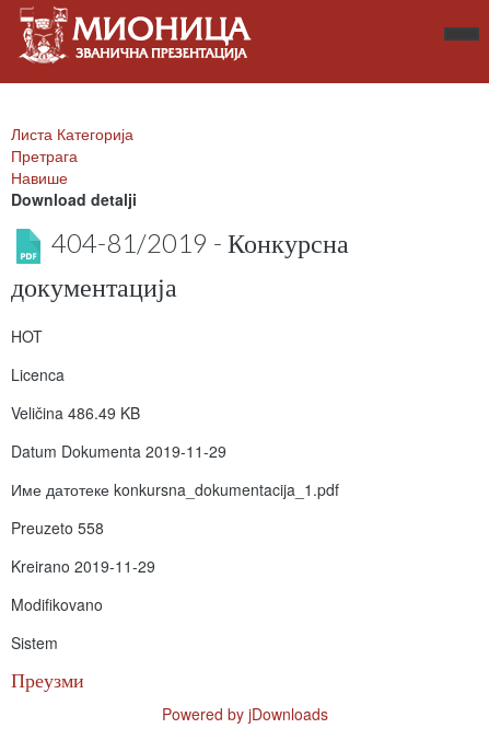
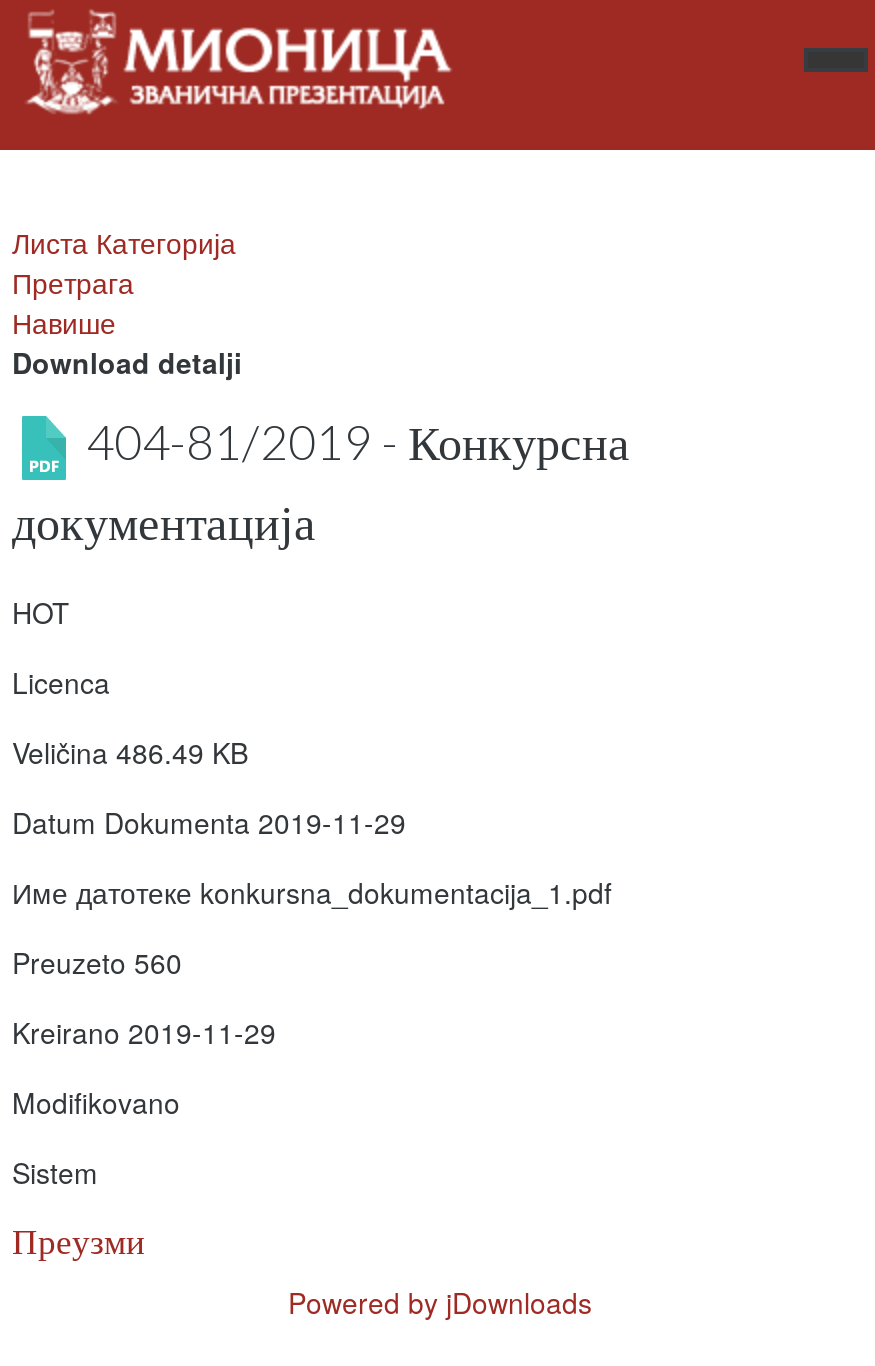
[11,517,104,539] Preuzeto 558 -> [12,942,182,982] Preuzeto 560

